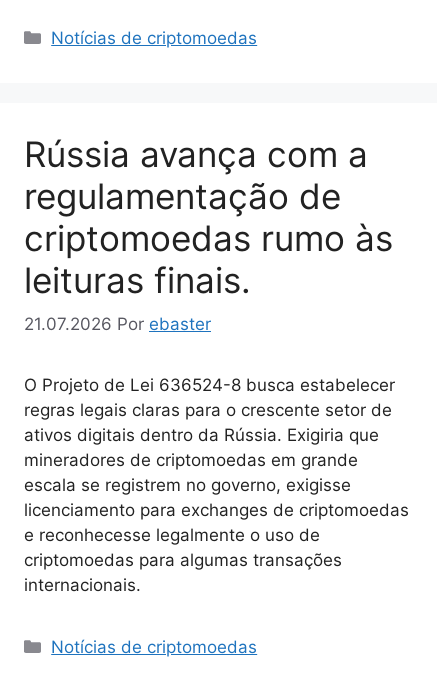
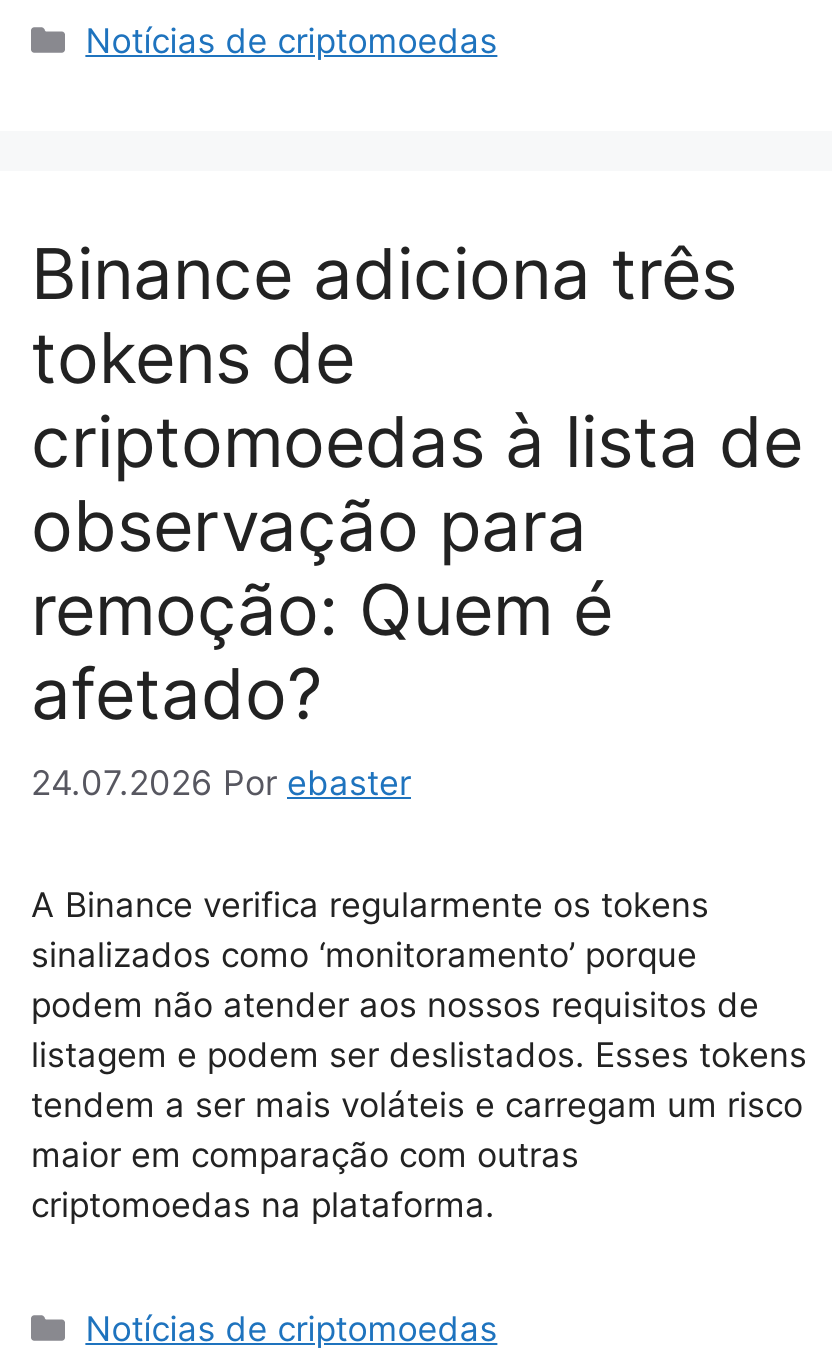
[24,133,393,334] Rússia avança com a | regulamentação de | criptomoedas rumo às | leituras finais. | 21.07.2026 Por ebaster -> [31,231,803,802] Binance adiciona três | tokens de | criptomoedas à lista de | observação para | remoção: Quem é | afetado? | 24.07.2026 Por ebaster
[24,375,409,595] O Projeto de Lei 636524-8 busca estabelecer | regras legais claras para o crescente setor de | ativos digitais dentro da Rússia. Exigiria que | mineradores de criptomoedas em grande | escala se registrem no governo, exigisse | licenciamento para exchanges de criptomoedas | e reconhecesse legalmente o uso de | criptomoedas para algumas transações | internacionais. -> [31,884,807,1224] A Binance verifica regularmente os tokens | sinalizados como ‘monitoramento’ porque | podem não atender aos nossos requisitos de | listagem e podem ser deslistados. Esses tokens | tendem a ser mais voláteis e carregam um risco | maior em comparação com outras | criptomoedas na plataforma.

